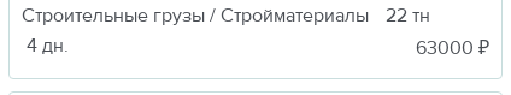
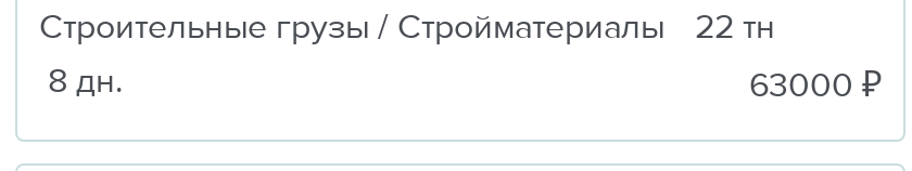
[27,33,69,57] 4 дн. -> [48,60,124,103] 8 дн.

